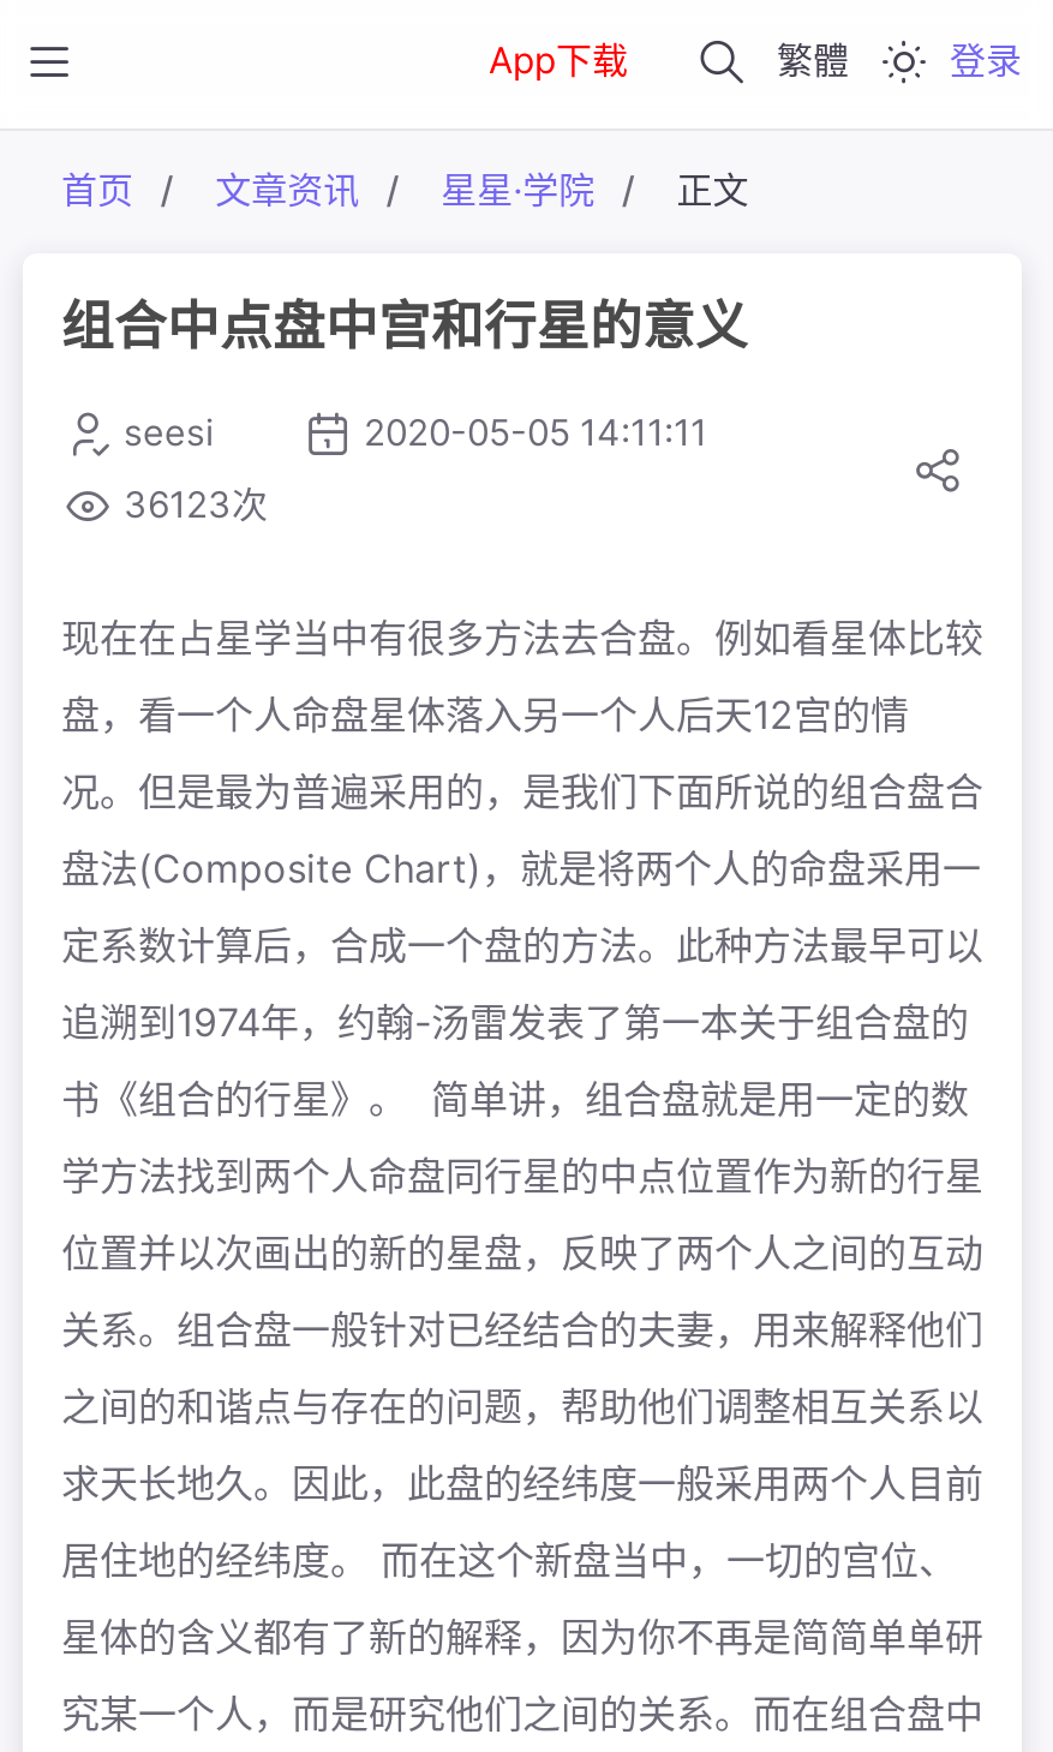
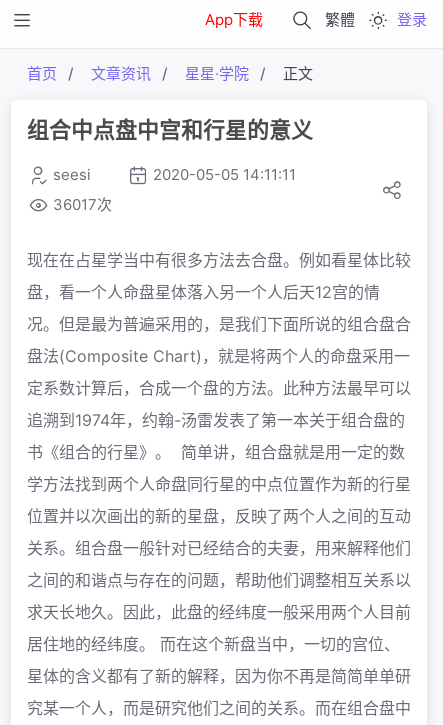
[124,482,268,527] 36123次 -> [53,195,112,214] 36017次

